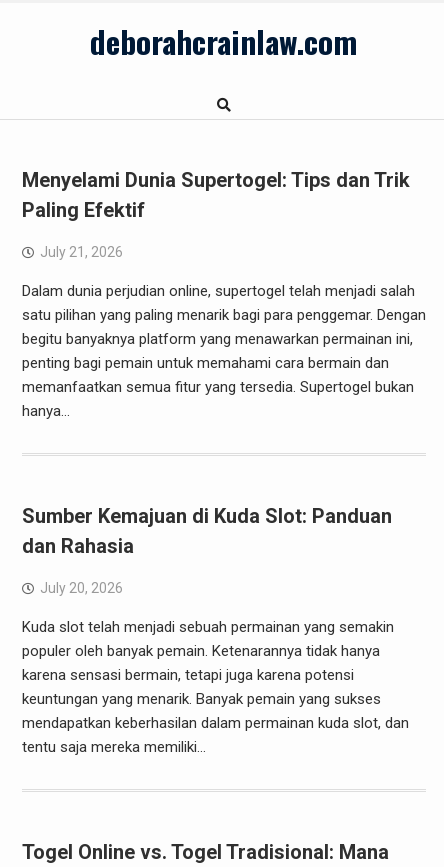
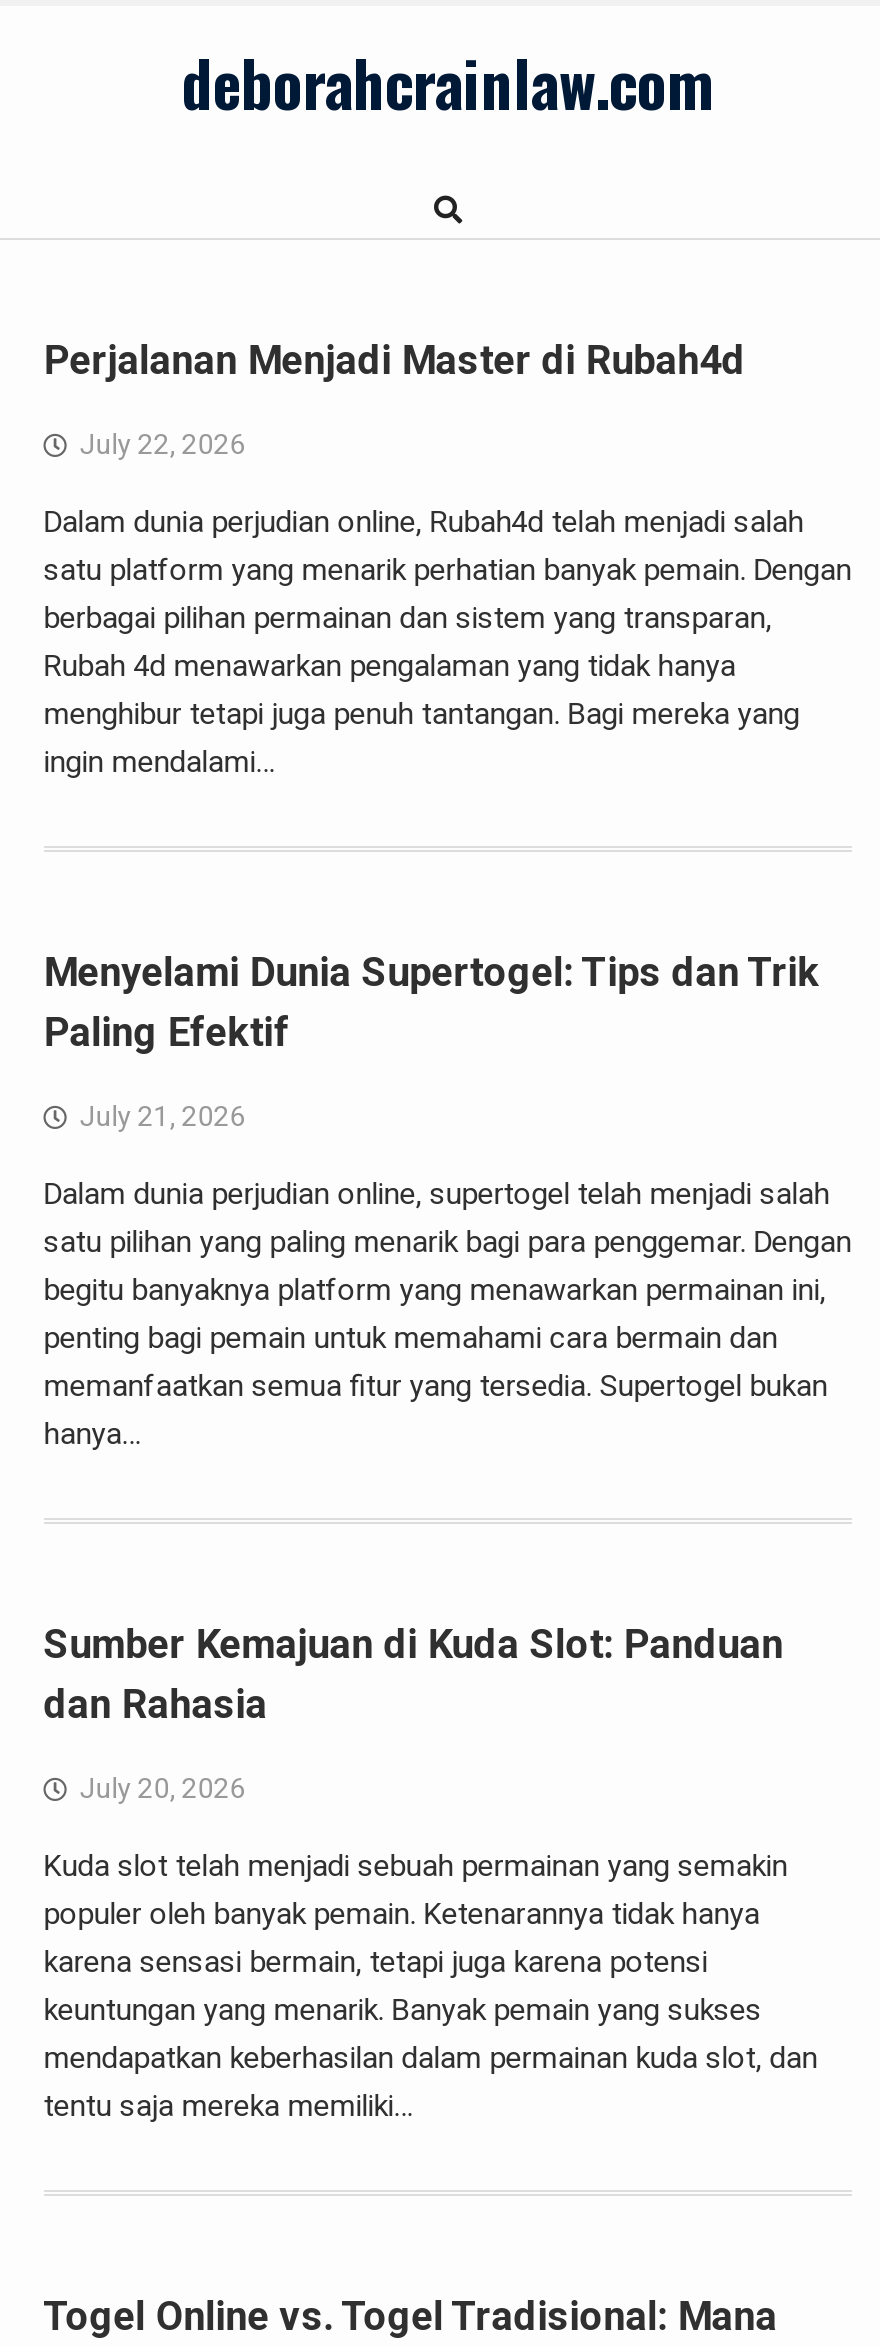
none -> [43,336,851,780] Perjalanan Menjadi Master di Rubah4d | July 22, 2026 | Dalam dunia perjudian online, Rubah4d telah menjadi salah | satu platform yang menarik perhatian banyak pemain. Dengan | berbagai pilihan permainan dan sistem yang transparan, | Rubah 4d menawarkan pengalaman yang tidak hanya | menghibur tetapi juga penuh tantangan. Bagi mereka yang | ingin mendalami…

